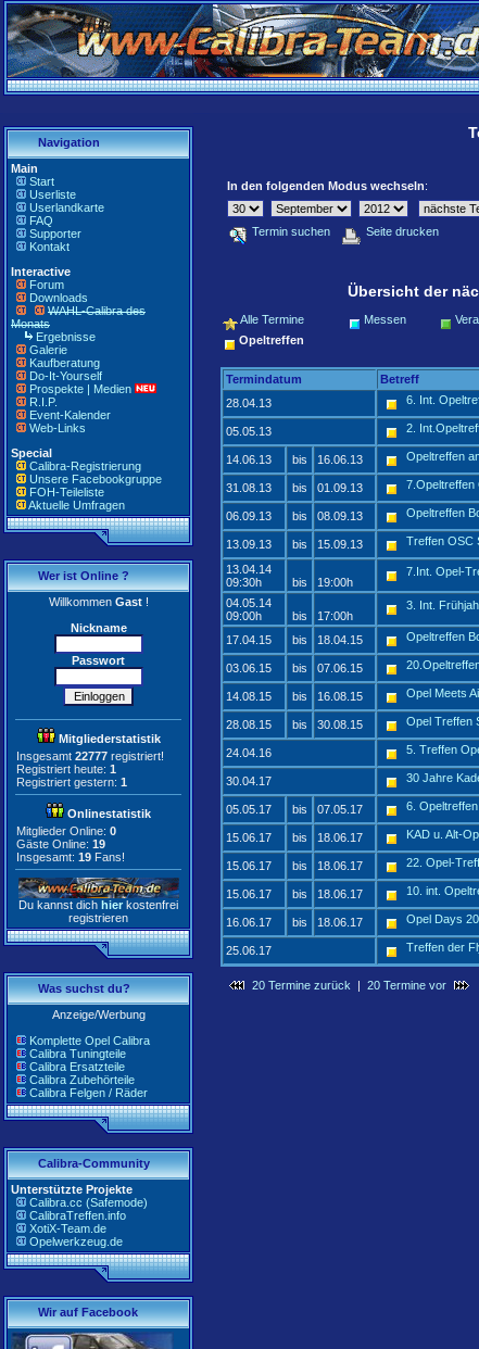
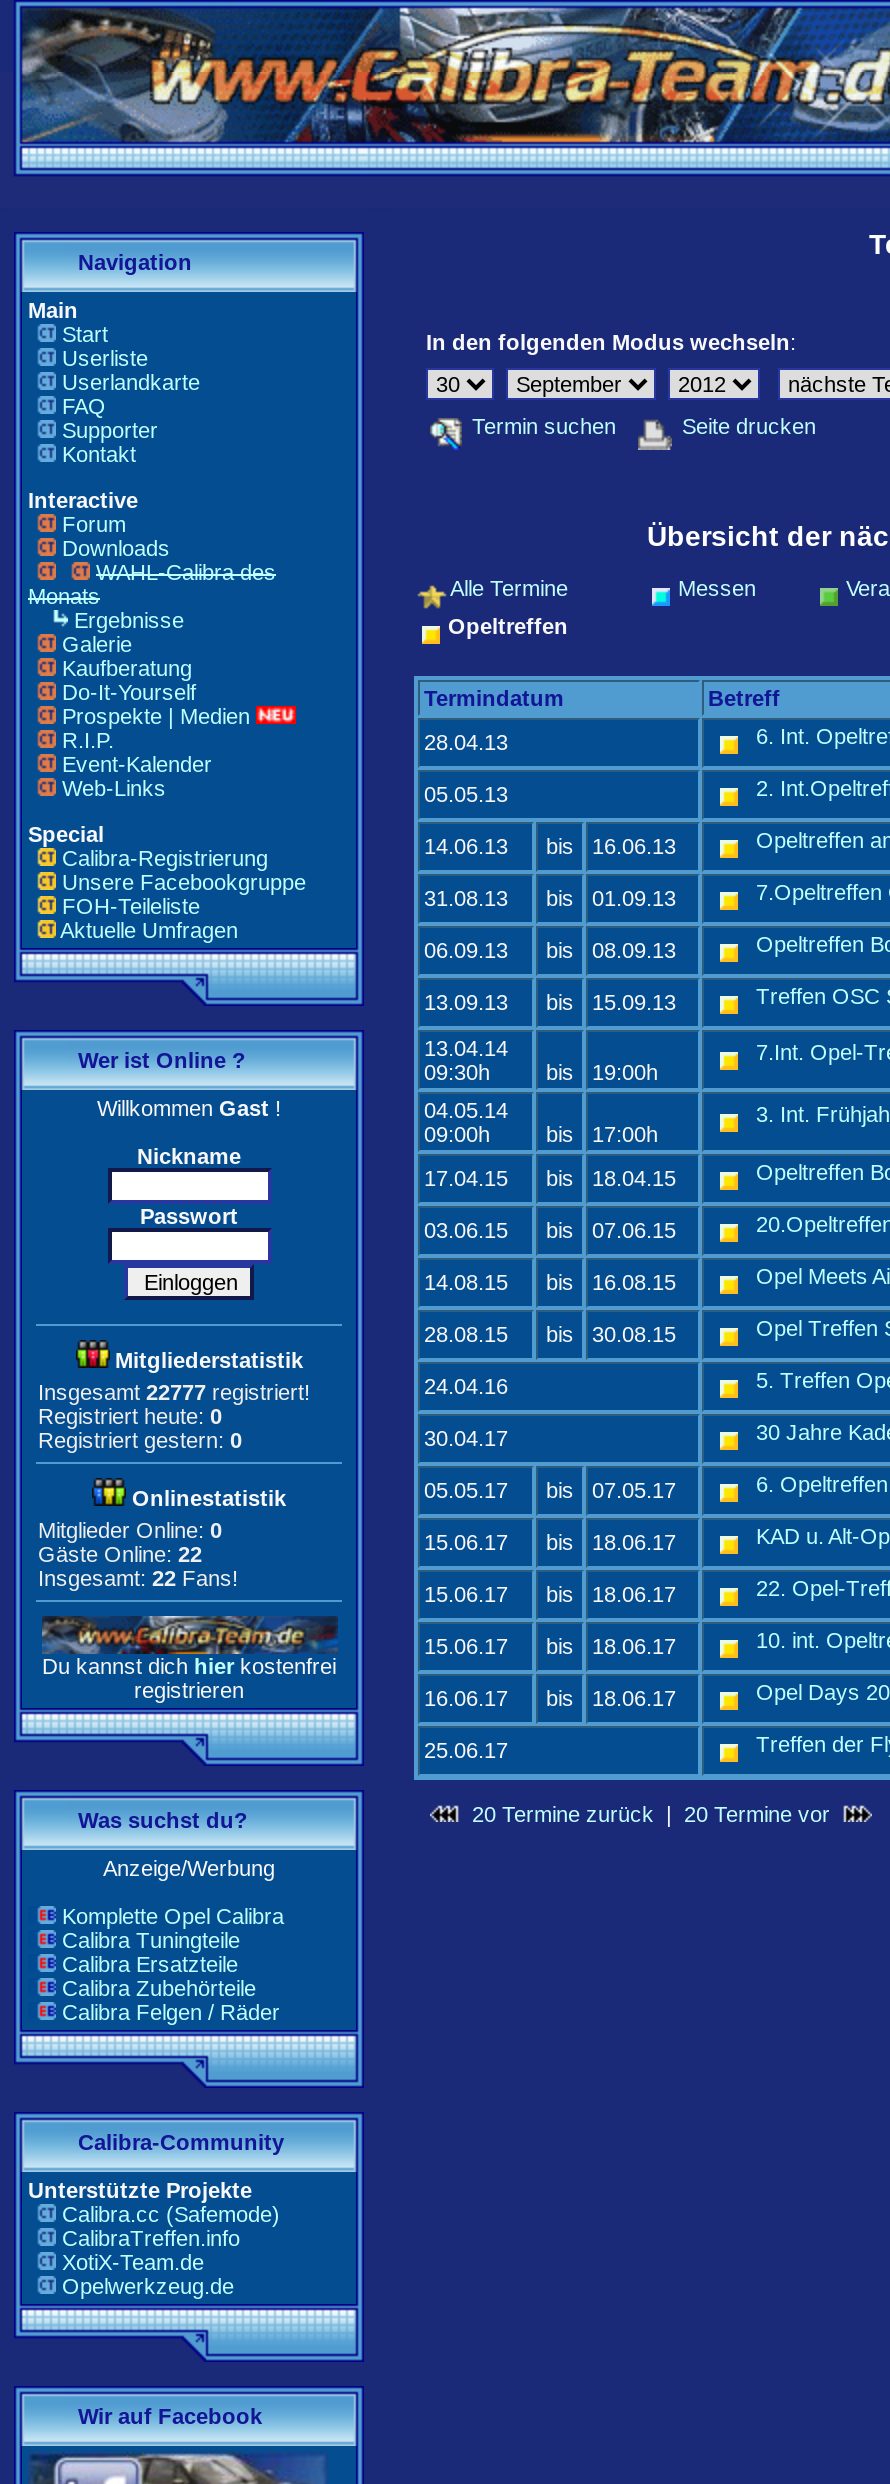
[16,762,116,775] Registriert heute: 1 -> [38,1403,222,1427] Registriert heute: 0
[16,775,127,788] Registriert gestern: 1 -> [38,1427,242,1451] Registriert gestern: 0
[16,837,105,850] Gäste Online: 19 -> [38,1541,202,1565] Gäste Online: 22
[16,850,125,863] Insgesamt: 19 Fans! -> [38,1565,238,1589] Insgesamt: 22 Fans!

